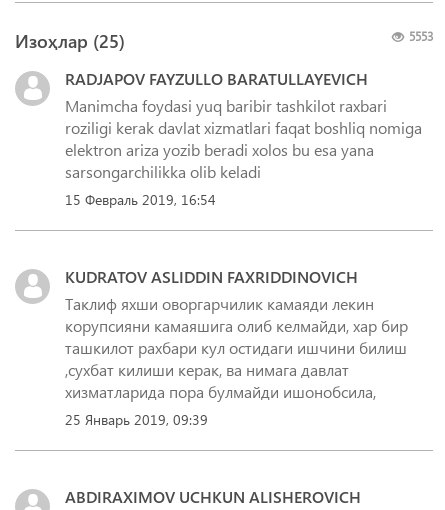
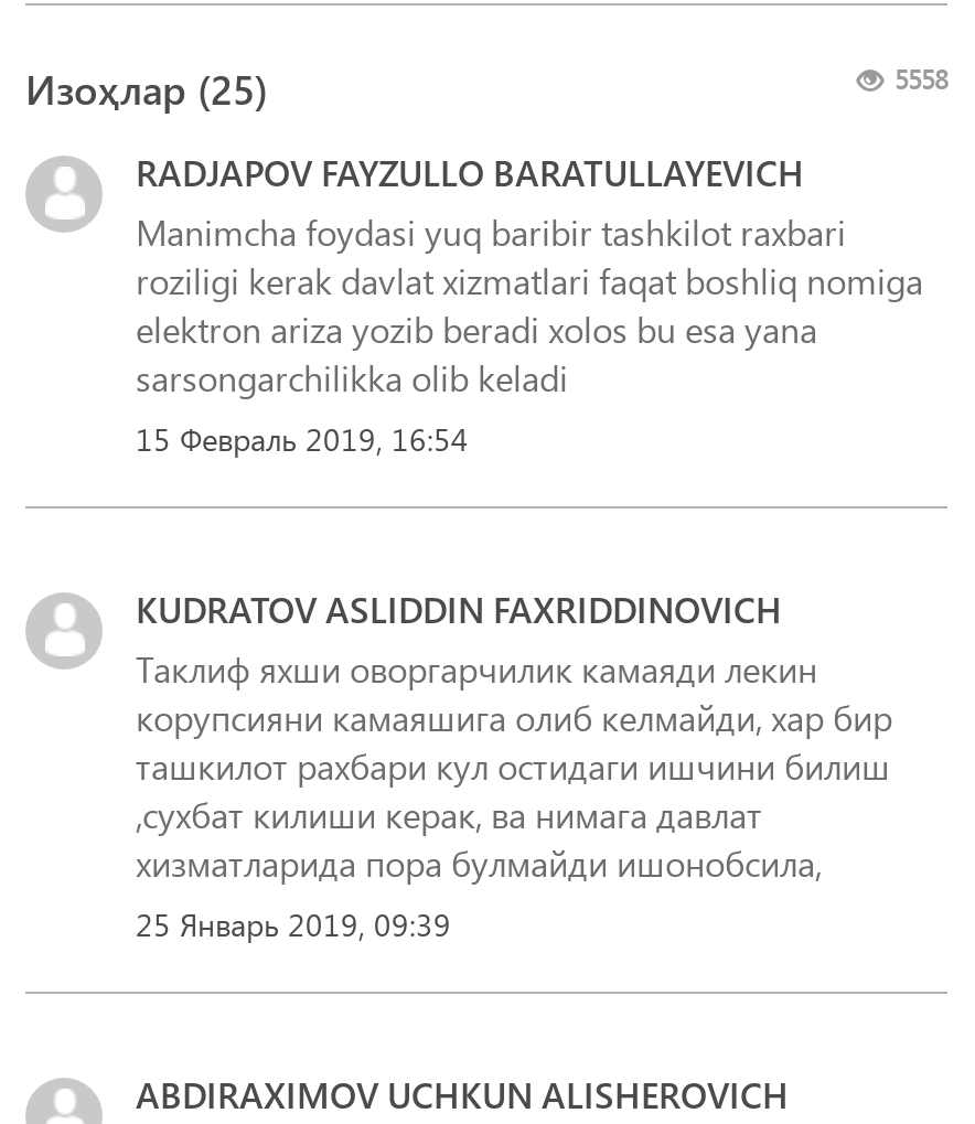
[409,28,433,43] 5553 -> [894,62,947,95] 5558

